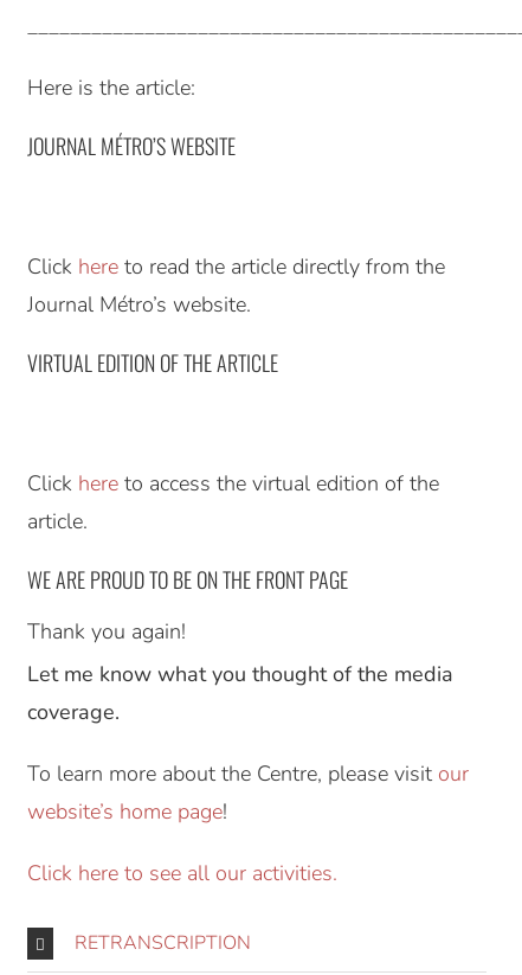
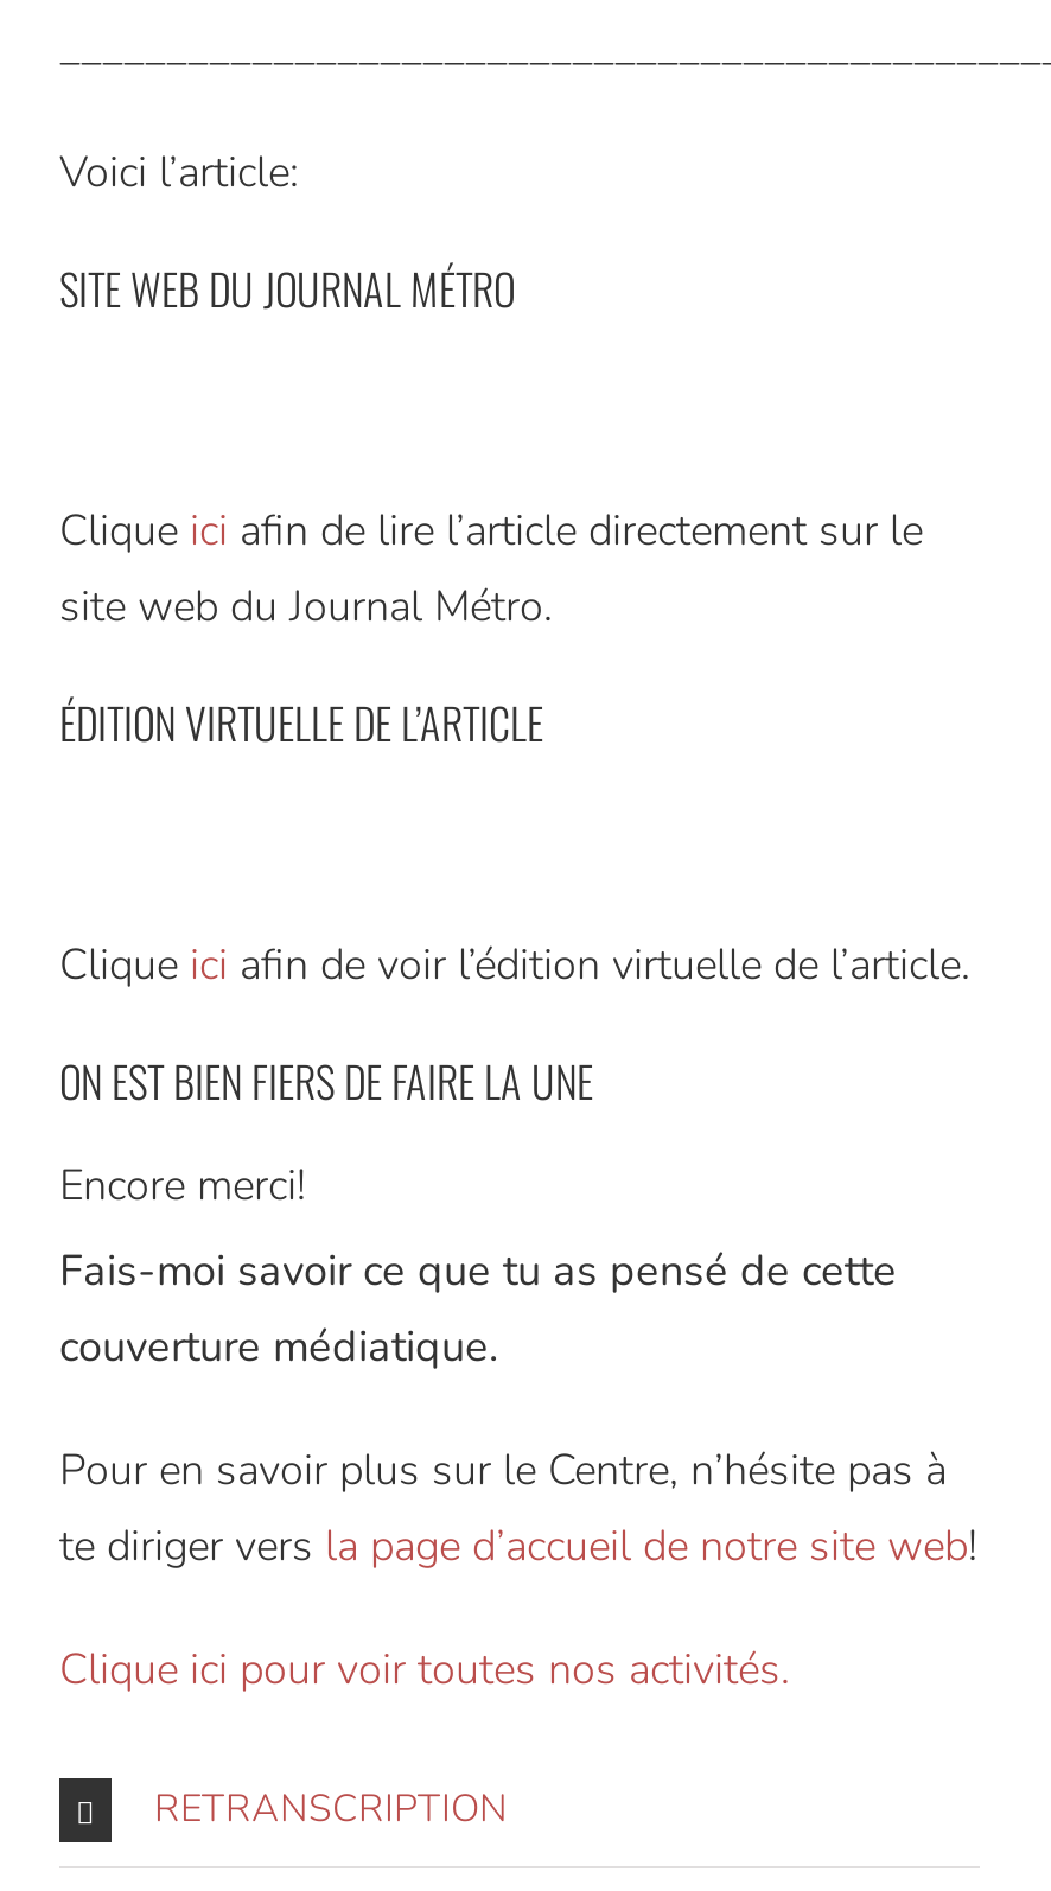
[27,73,195,102] Here is the article: -> [59,144,299,200] Voici l’article:
[27,130,236,161] JOURNAL MÉTRO’S WEBSITE -> [59,257,515,319] SITE WEB DU JOURNAL MÉTRO
[27,252,445,318] Click here to read the article directly from the | Journal Métro’s website. -> [59,501,923,634] Clique ici afin de lire l’article directement sur le | site web du Journal Métro.
[27,347,278,378] VIRTUAL EDITION OF THE ARTICLE -> [59,691,543,753] ÉDITION VIRTUELLE DE L’ARTICLE
[27,469,439,535] Click here to access the virtual edition of the | article. -> [59,935,970,992] Clique ici afin de voir l’édition virtuelle de l’article.
[27,563,348,594] WE ARE PROUD TO BE ON THE FRONT PAGE -> [59,1049,593,1111] ON EST BIEN FIERS DE FAIRE LA UNE
[27,618,186,646] Thank you again! -> [59,1158,306,1215] Encore merci!
[27,660,453,727] Let me know what you thought of the media | coverage. -> [59,1243,897,1376] Fais-moi savoir ce que tu as pensé de cette | couverture médiatique.
[27,760,469,826] To learn more about the Centre, please visit our | website’s home page! -> [59,1442,977,1575] Pour en savoir plus sur le Centre, n’hésite pas à | te diriger vers la page d’accueil de notre site web!
[27,859,337,888] Click here to see all our activities. -> [59,1642,790,1699] Clique ici pour voir toutes nos activités.

